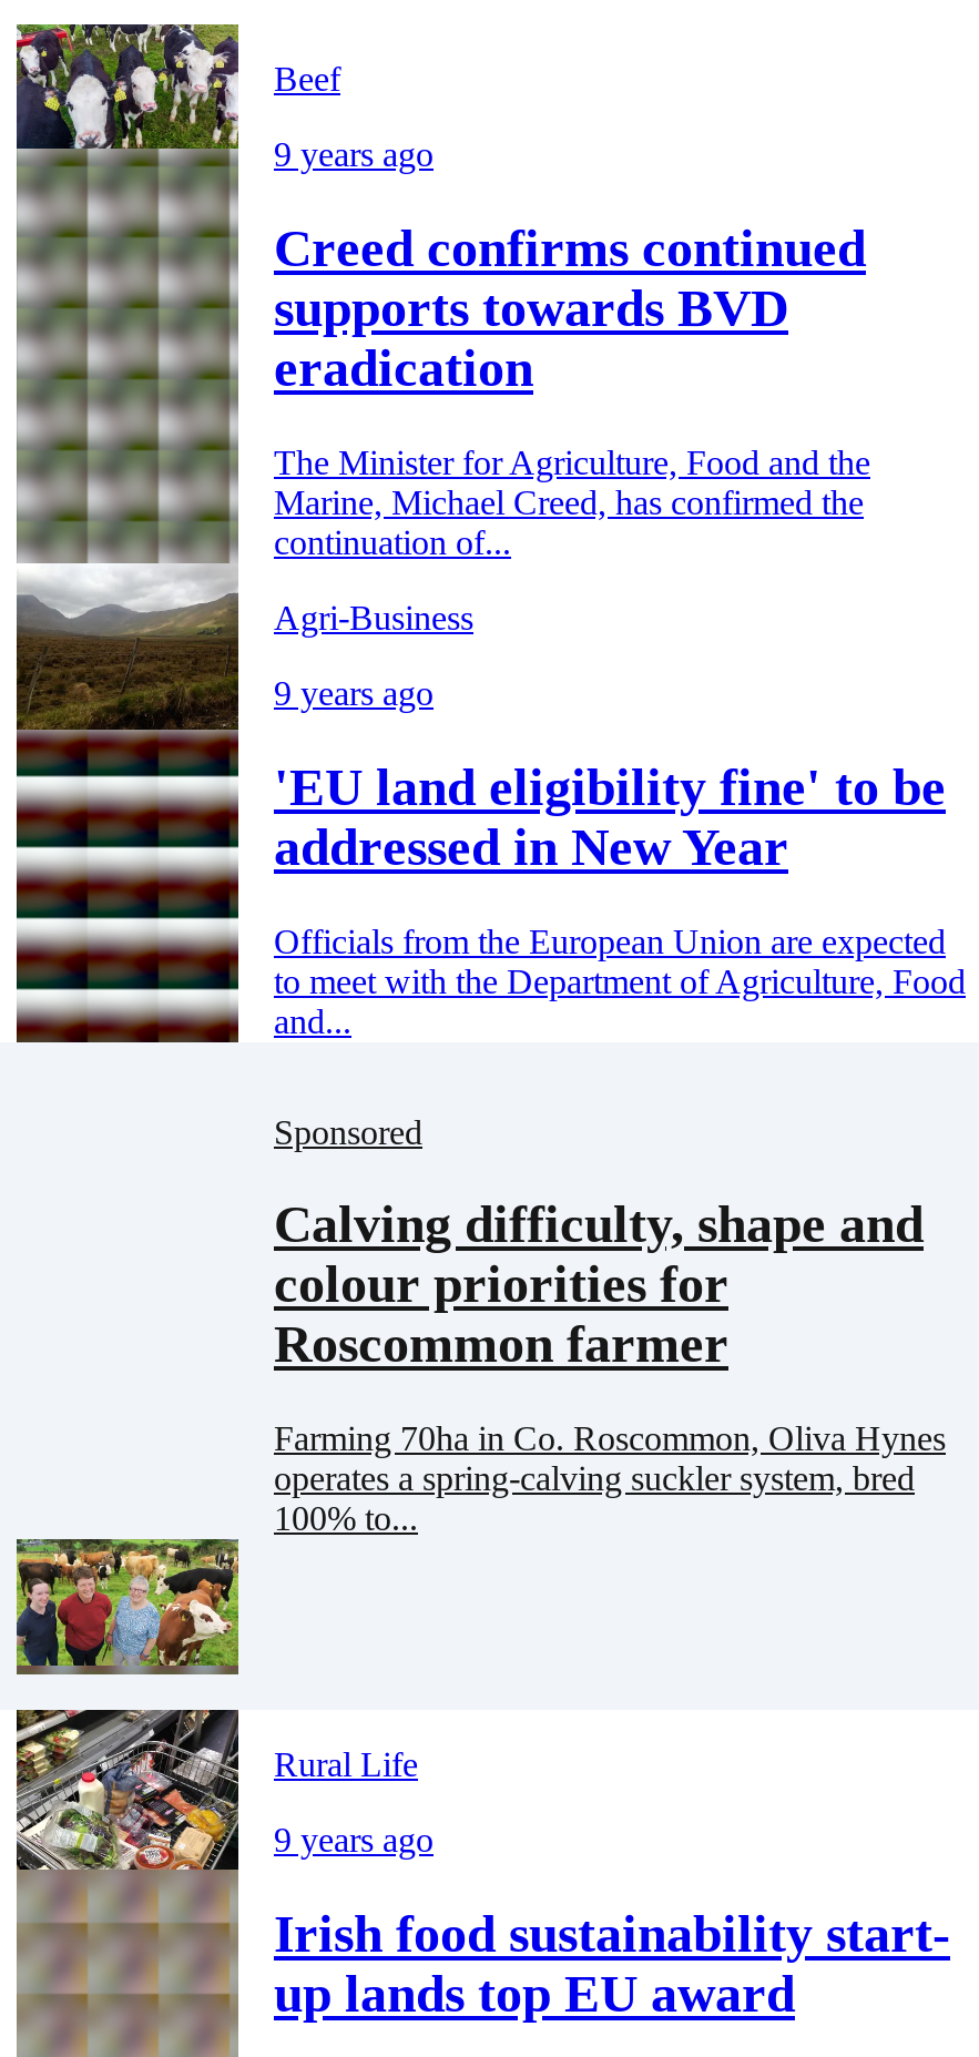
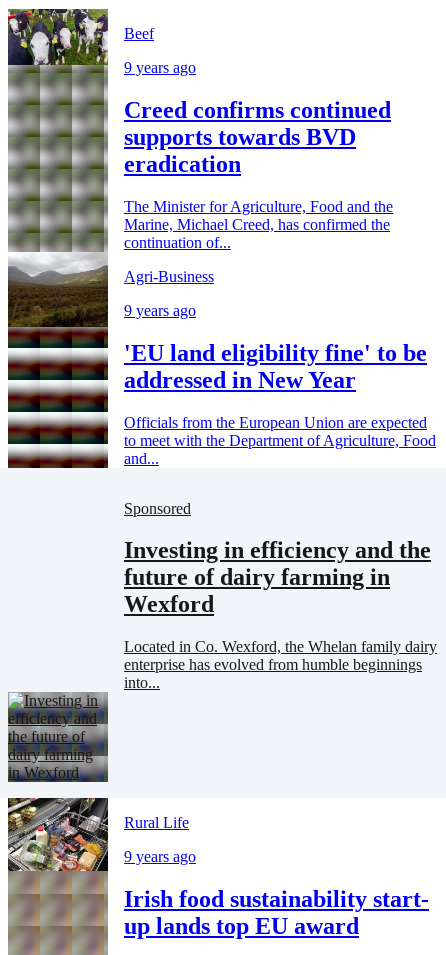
[274,1196,924,1374] Calving difficulty, shape and | colour priorities for | Roscommon farmer -> [124,537,431,617] Investing in efficiency and the | future of dairy farming in | Wexford
[274,1420,946,1538] Farming 70ha in Co. Roscommon, Oliva Hynes | operates a spring-calving suckler system, bred | 100% to... -> [124,638,437,691] Located in Co. Wexford, the Whelan family dairy | enterprise has evolved from humble beginnings | into...
[14,1539,241,1677] [image] -> [7,692,109,783] [image]

